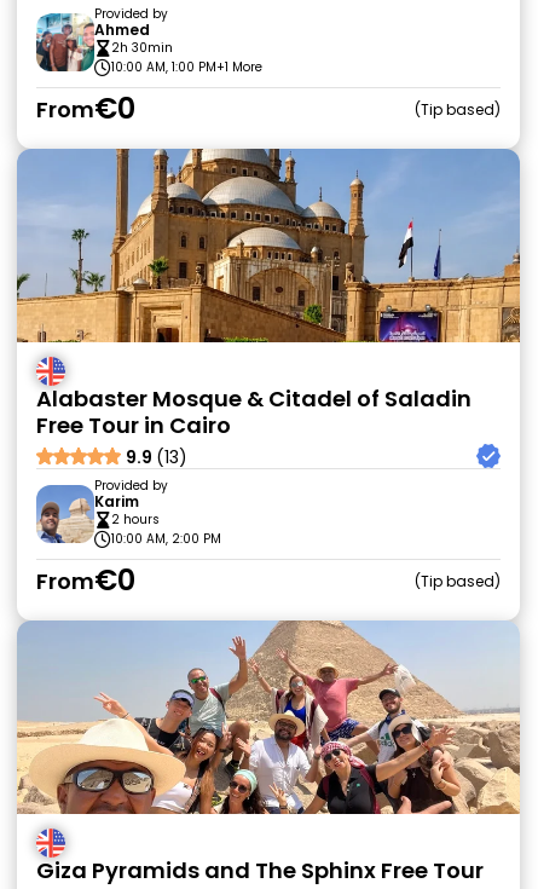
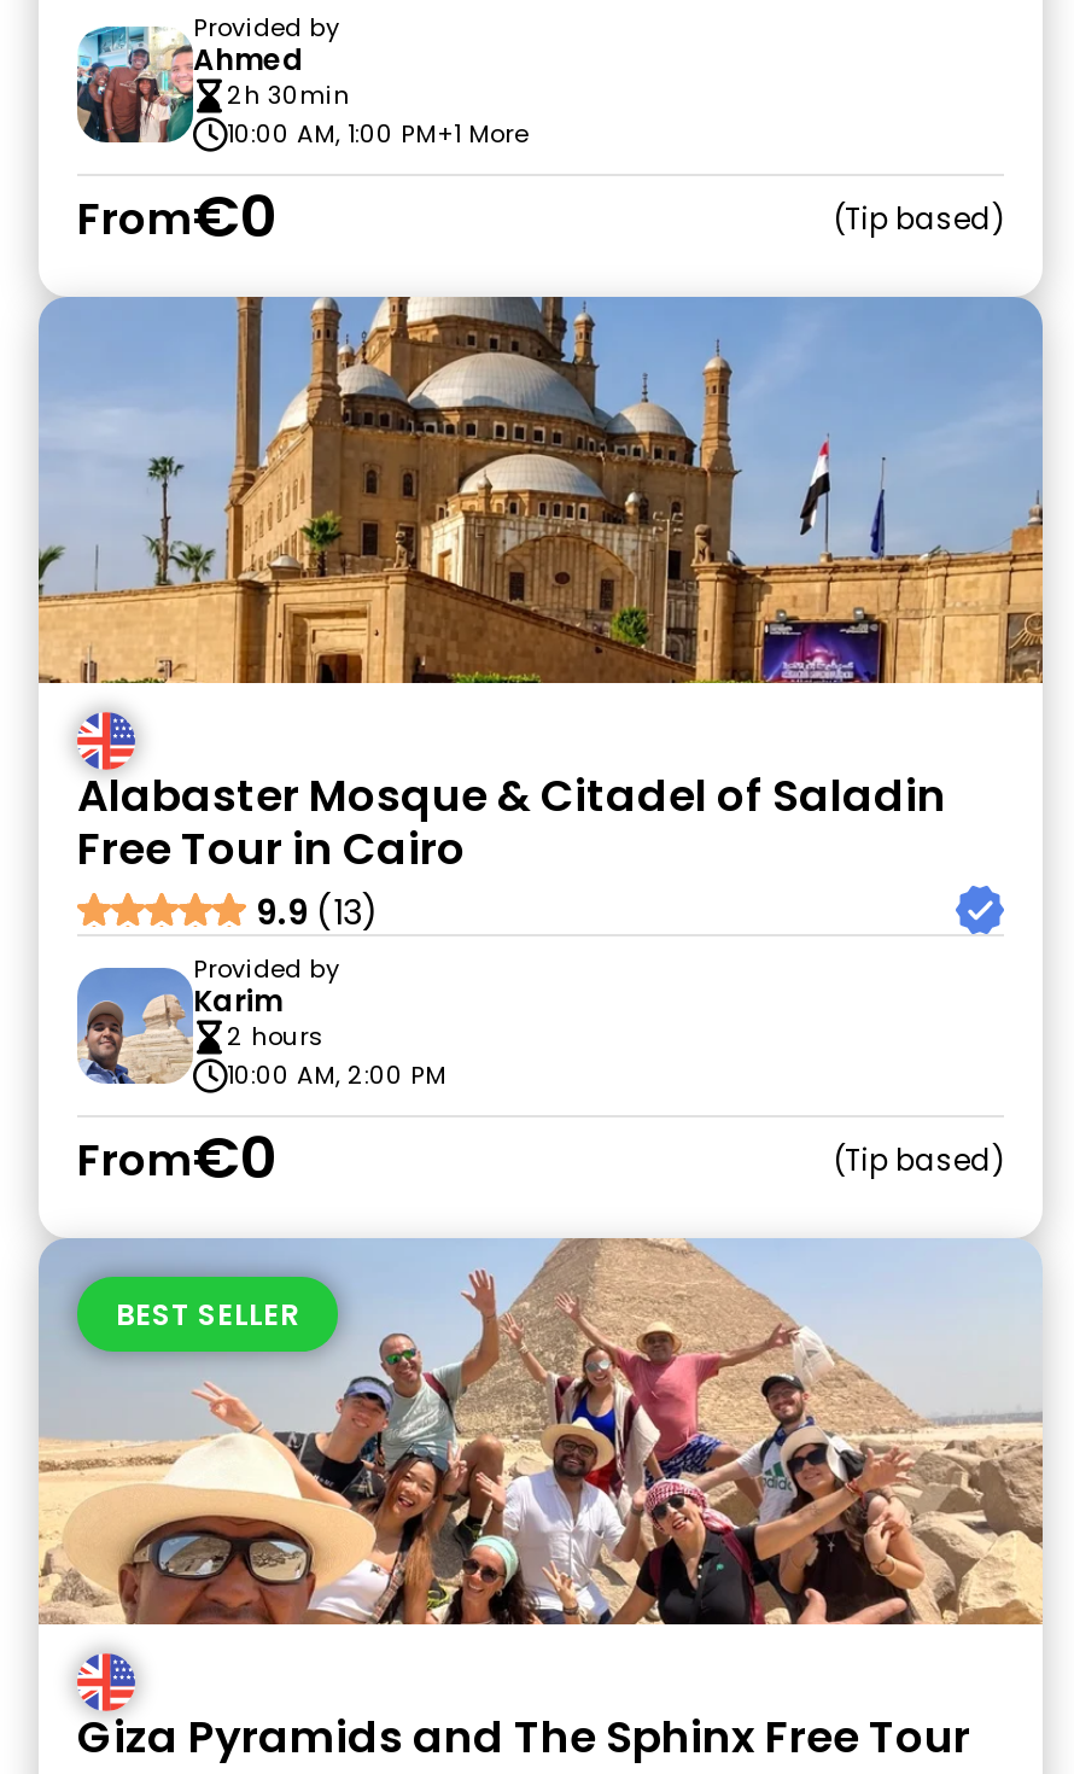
none -> [116,1294,299,1335] BEST SELLER

